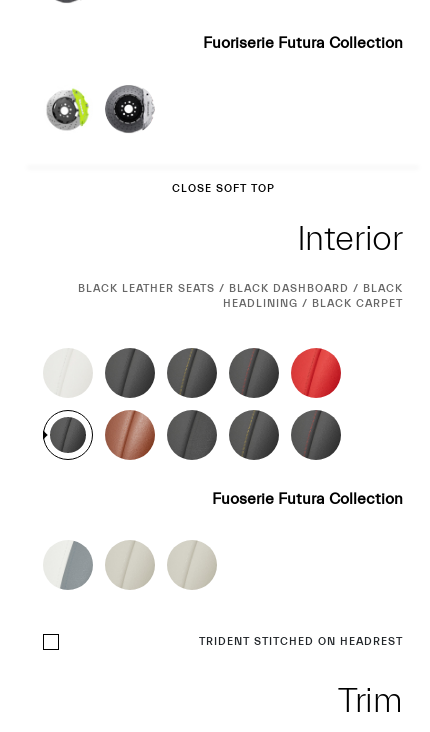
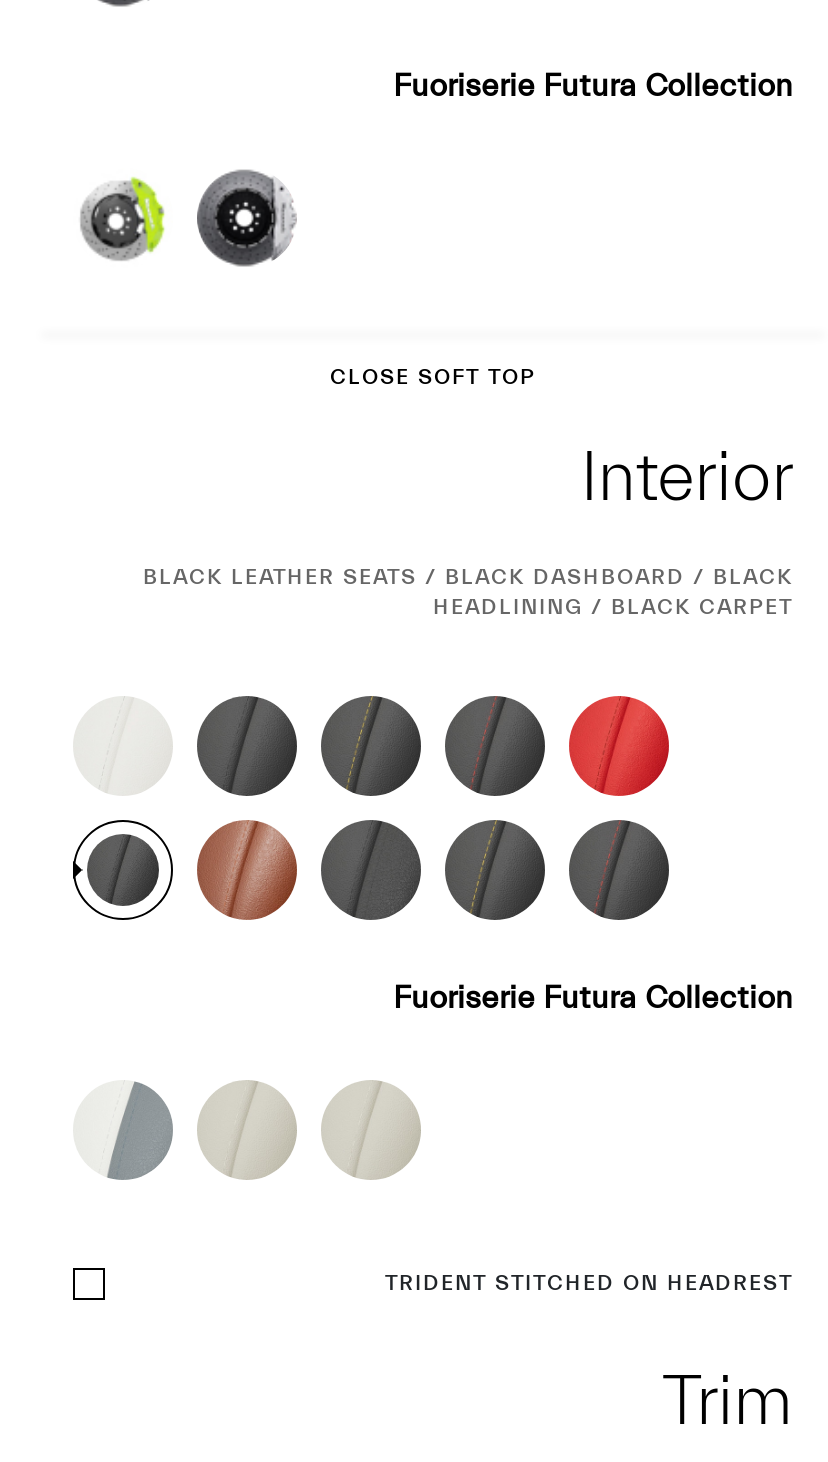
[212,490,403,508] Fuoserie Futura Collection -> [393,980,793,1016] Fuoriserie Futura Collection

